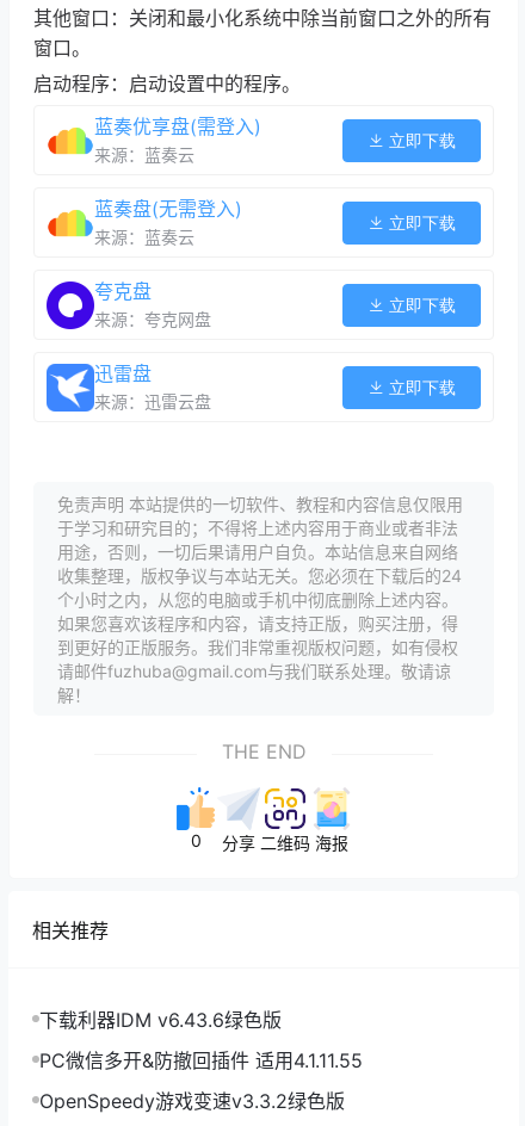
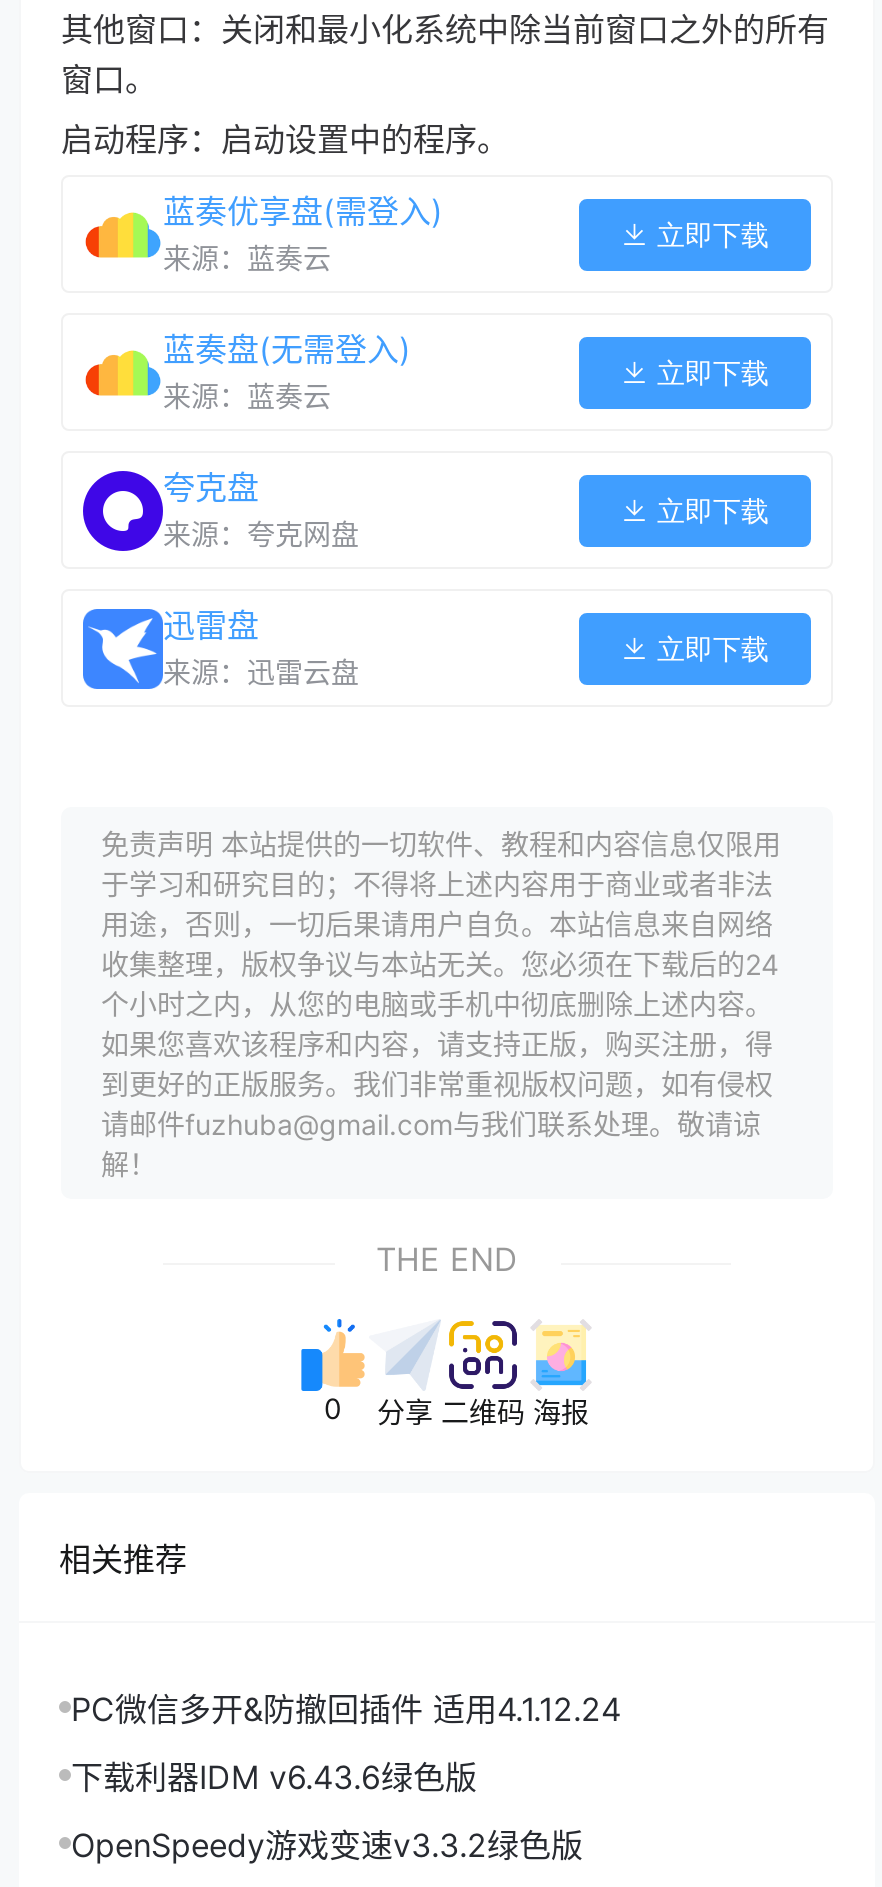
none -> [71,1690,621,1730] PC微信多开&防撤回插件 适用4.1.12.24
moved [39,1009,282,1032] -> [71,1758,477,1798]: 下载利器IDM v6.43.6绿色版
[39,1049,363,1073] PC微信多开&防撤回插件 适用4.1.11.55 -> none

